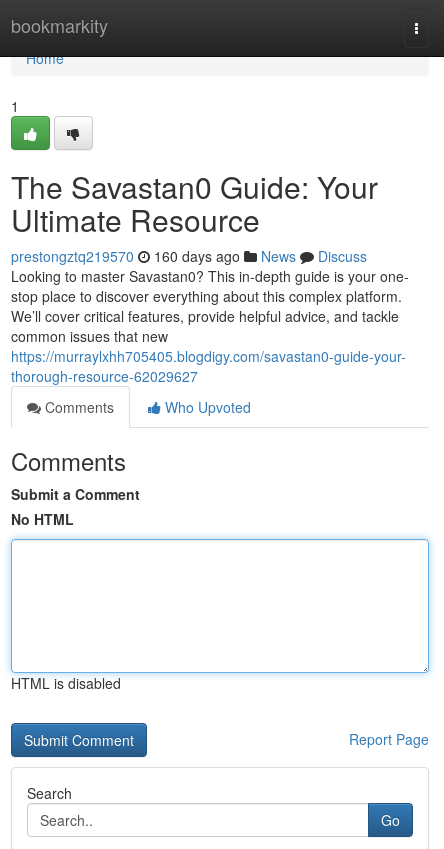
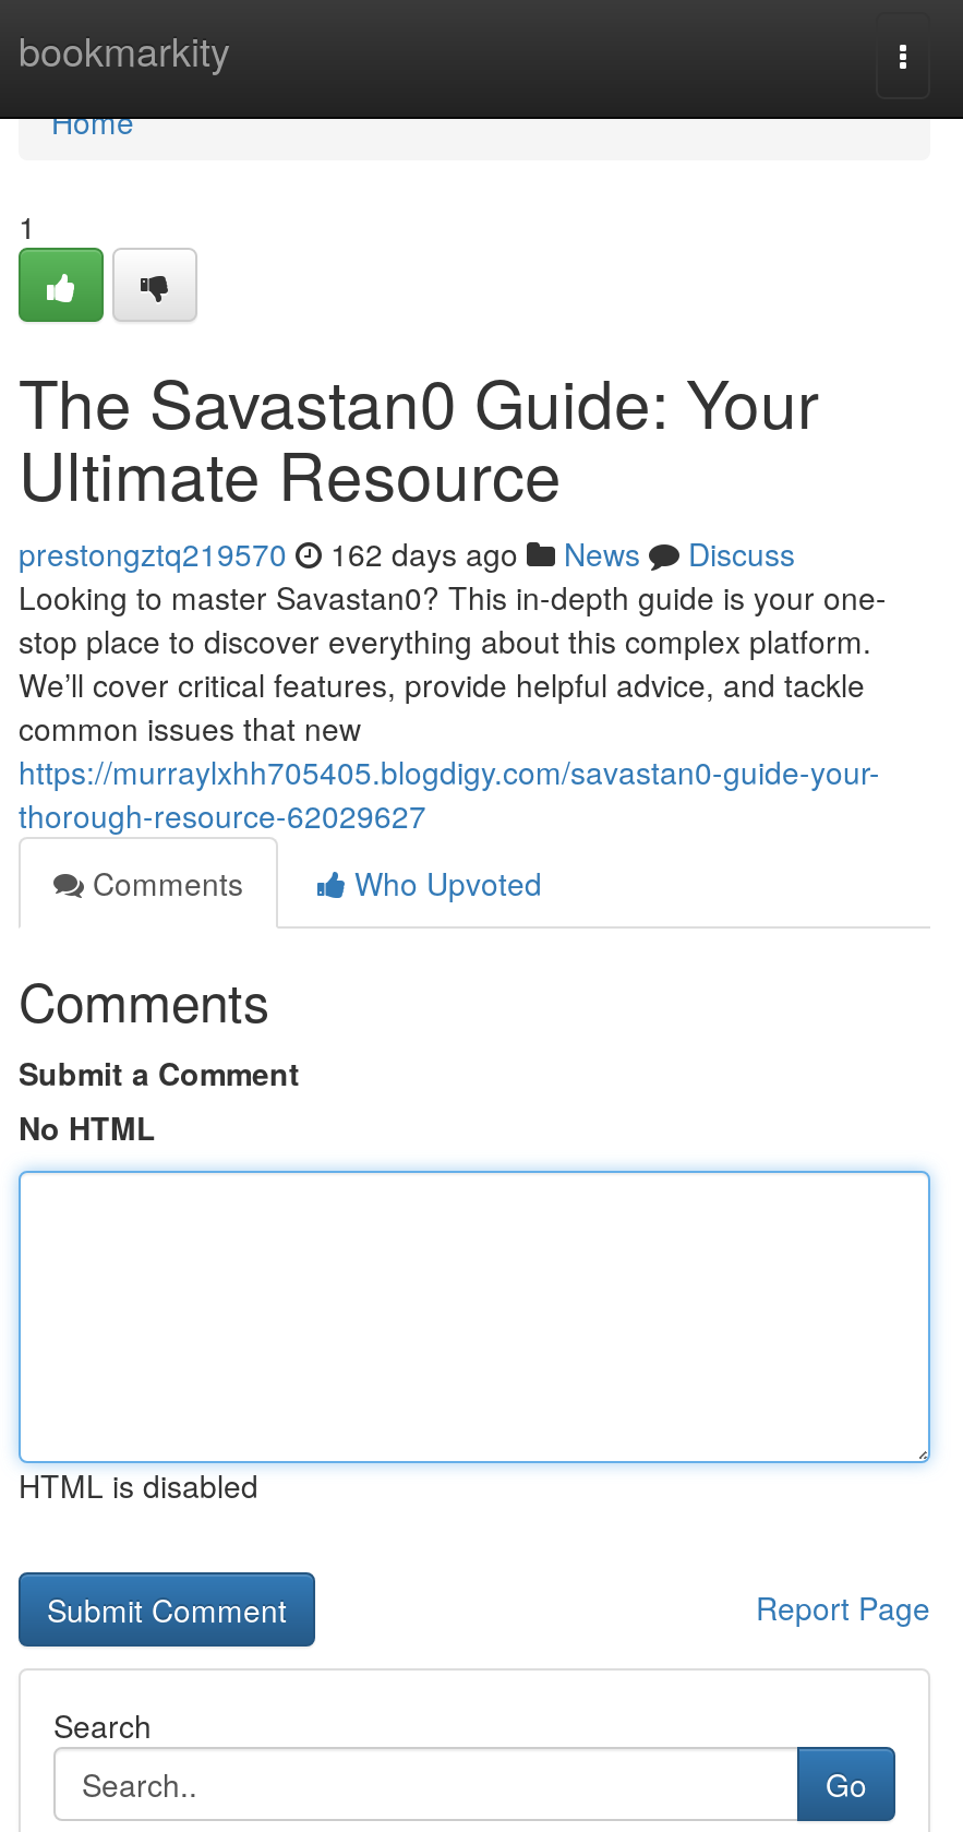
[11,246,367,266] prestongztq219570 160 days ago News Discuss -> [19,531,795,575] prestongztq219570 162 days ago News Discuss

